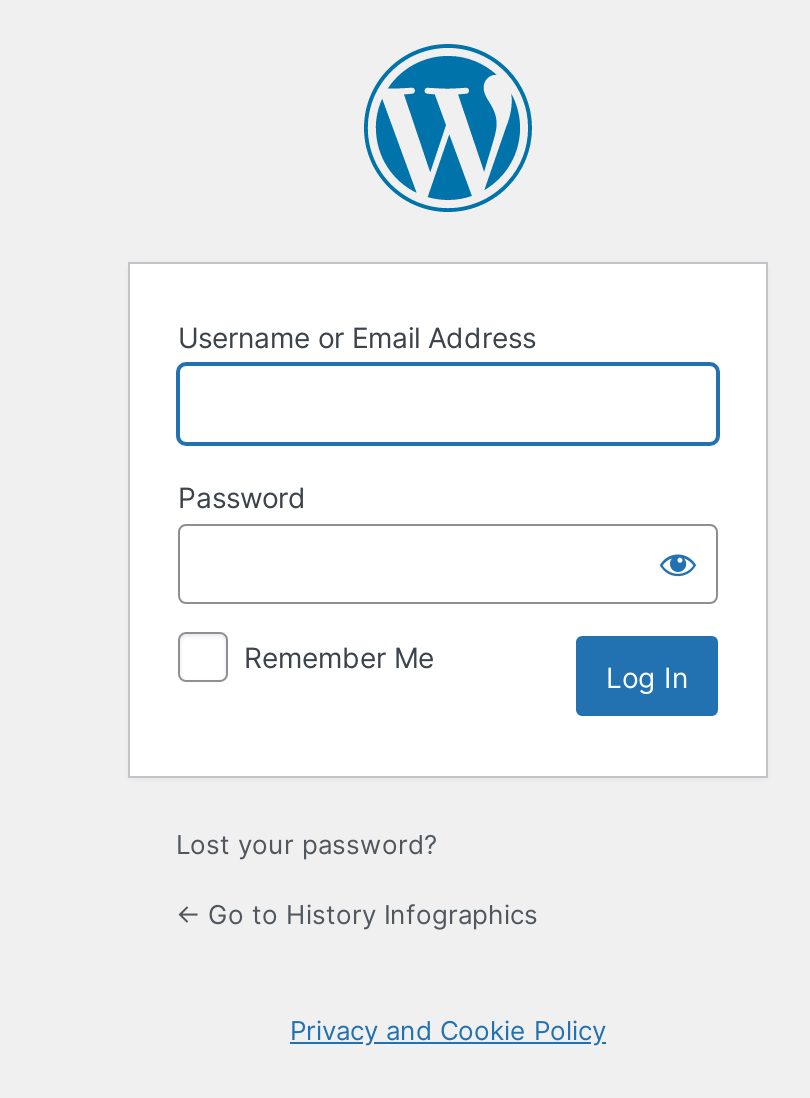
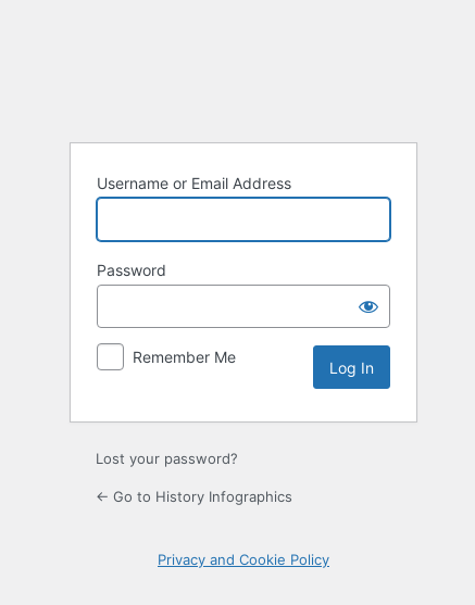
[362,42,534,214] [image] -> none

